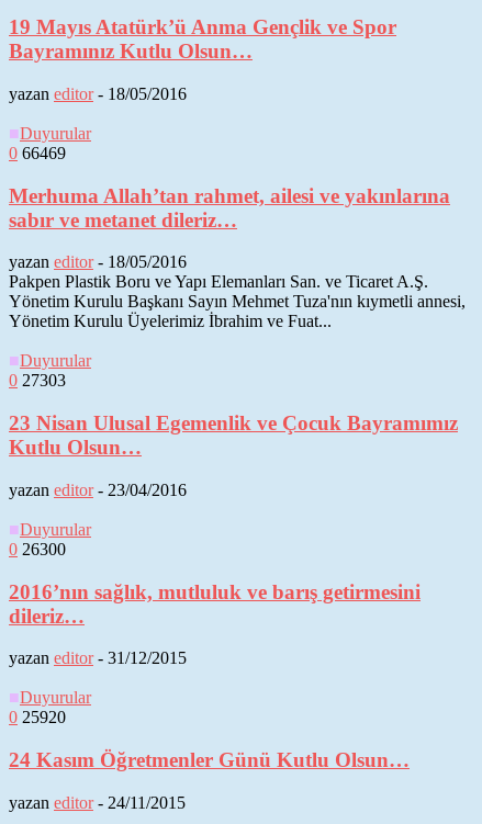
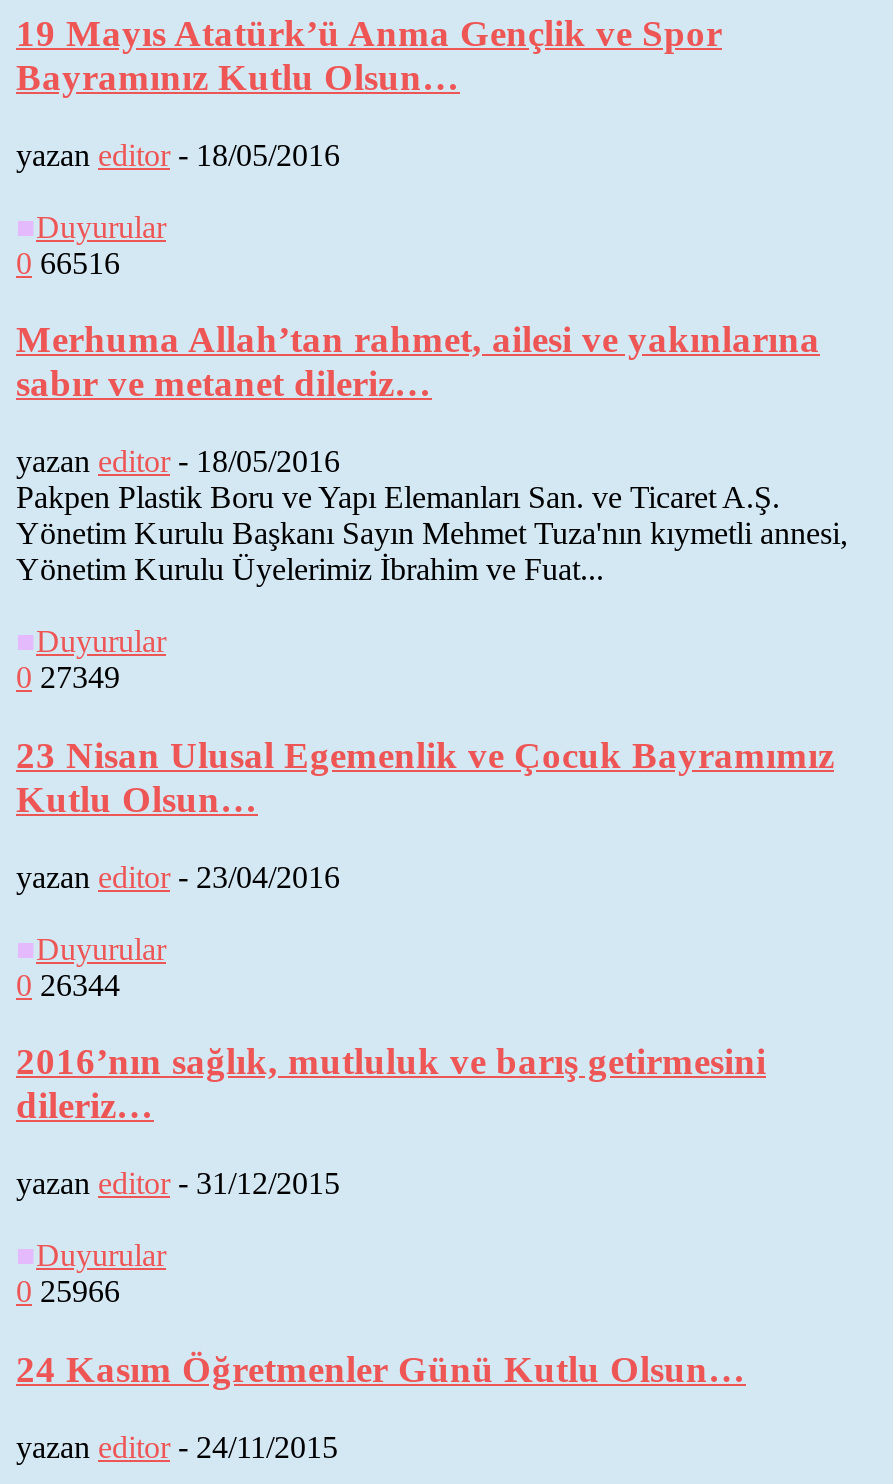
[9,144,66,162] 0 66469 -> [16,246,120,280] 0 66516
[9,371,66,390] 0 27303 -> [16,661,120,695] 0 27349
[9,540,66,558] 0 26300 -> [16,968,120,1002] 0 26344
[9,708,66,727] 0 25920 -> [16,1274,120,1308] 0 25966

